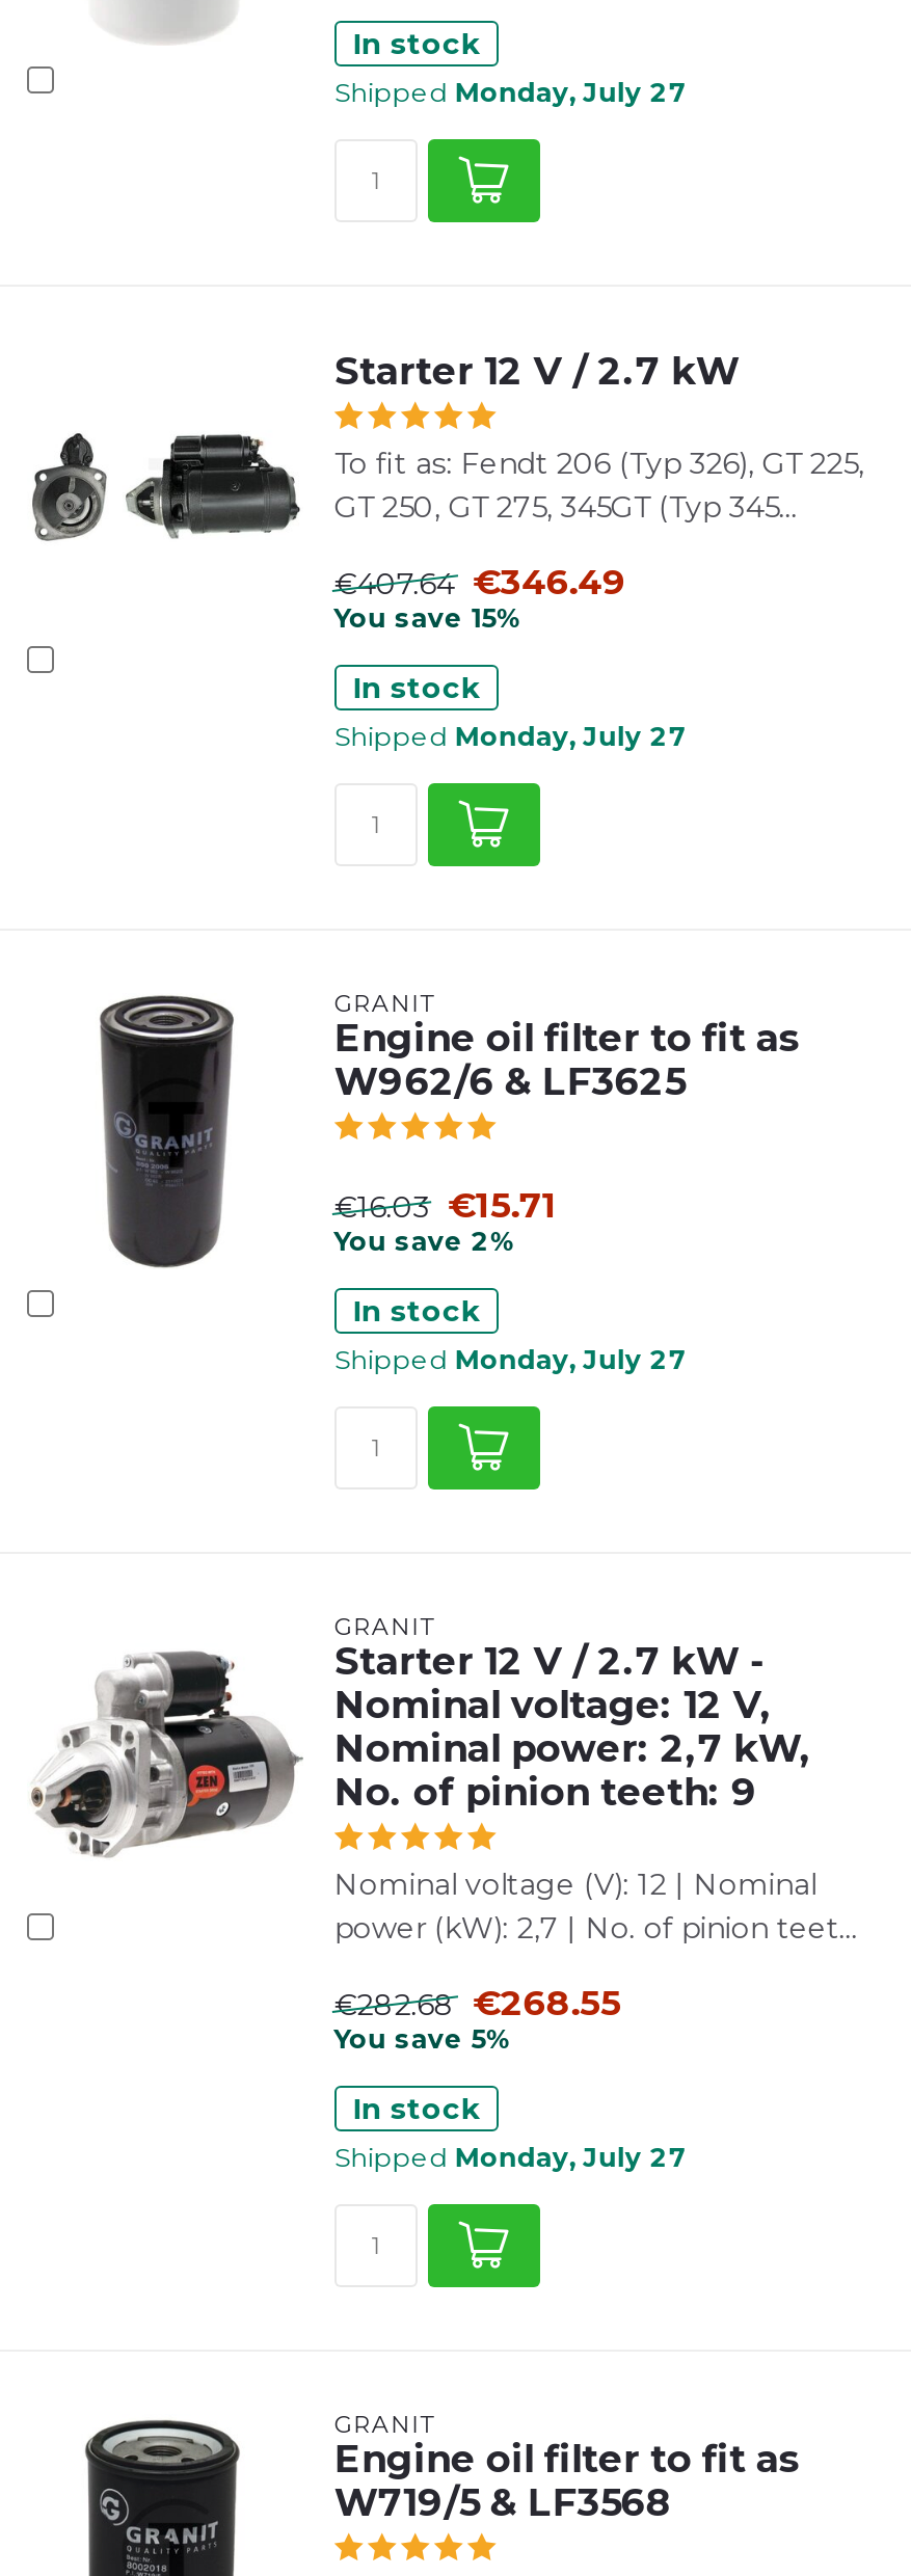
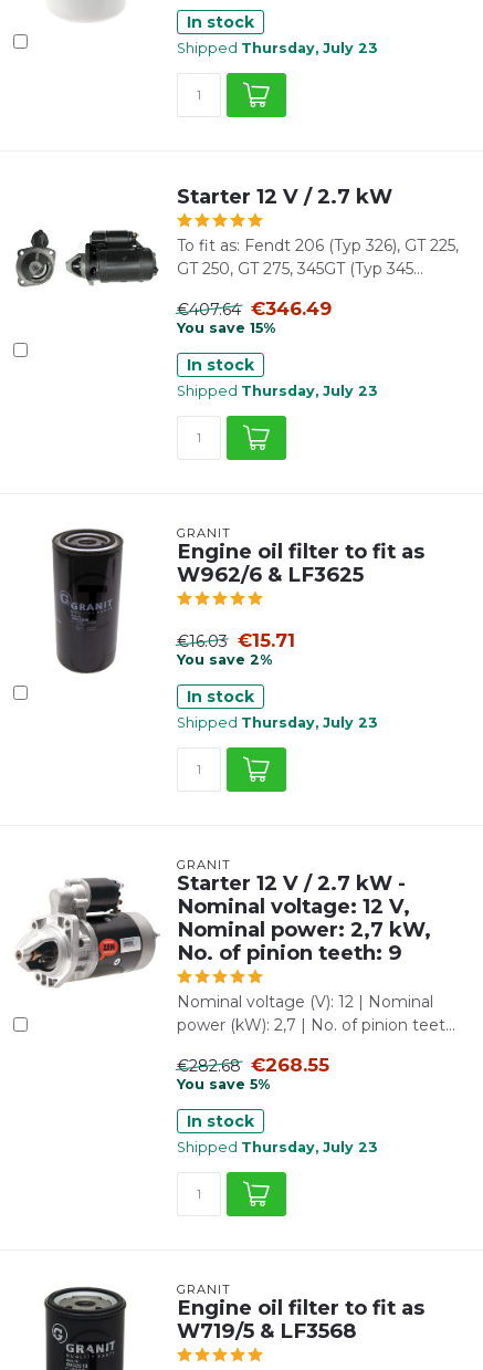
[334,77,687,108] Shipped Monday, July 27 -> [177,40,377,56] Shipped Thursday, July 23
[334,721,687,752] Shipped Monday, July 27 -> [177,383,377,399] Shipped Thursday, July 23
[334,1344,687,1375] Shipped Monday, July 27 -> [177,714,377,731] Shipped Thursday, July 23
[334,2142,687,2173] Shipped Monday, July 27 -> [177,1139,377,1155] Shipped Thursday, July 23

